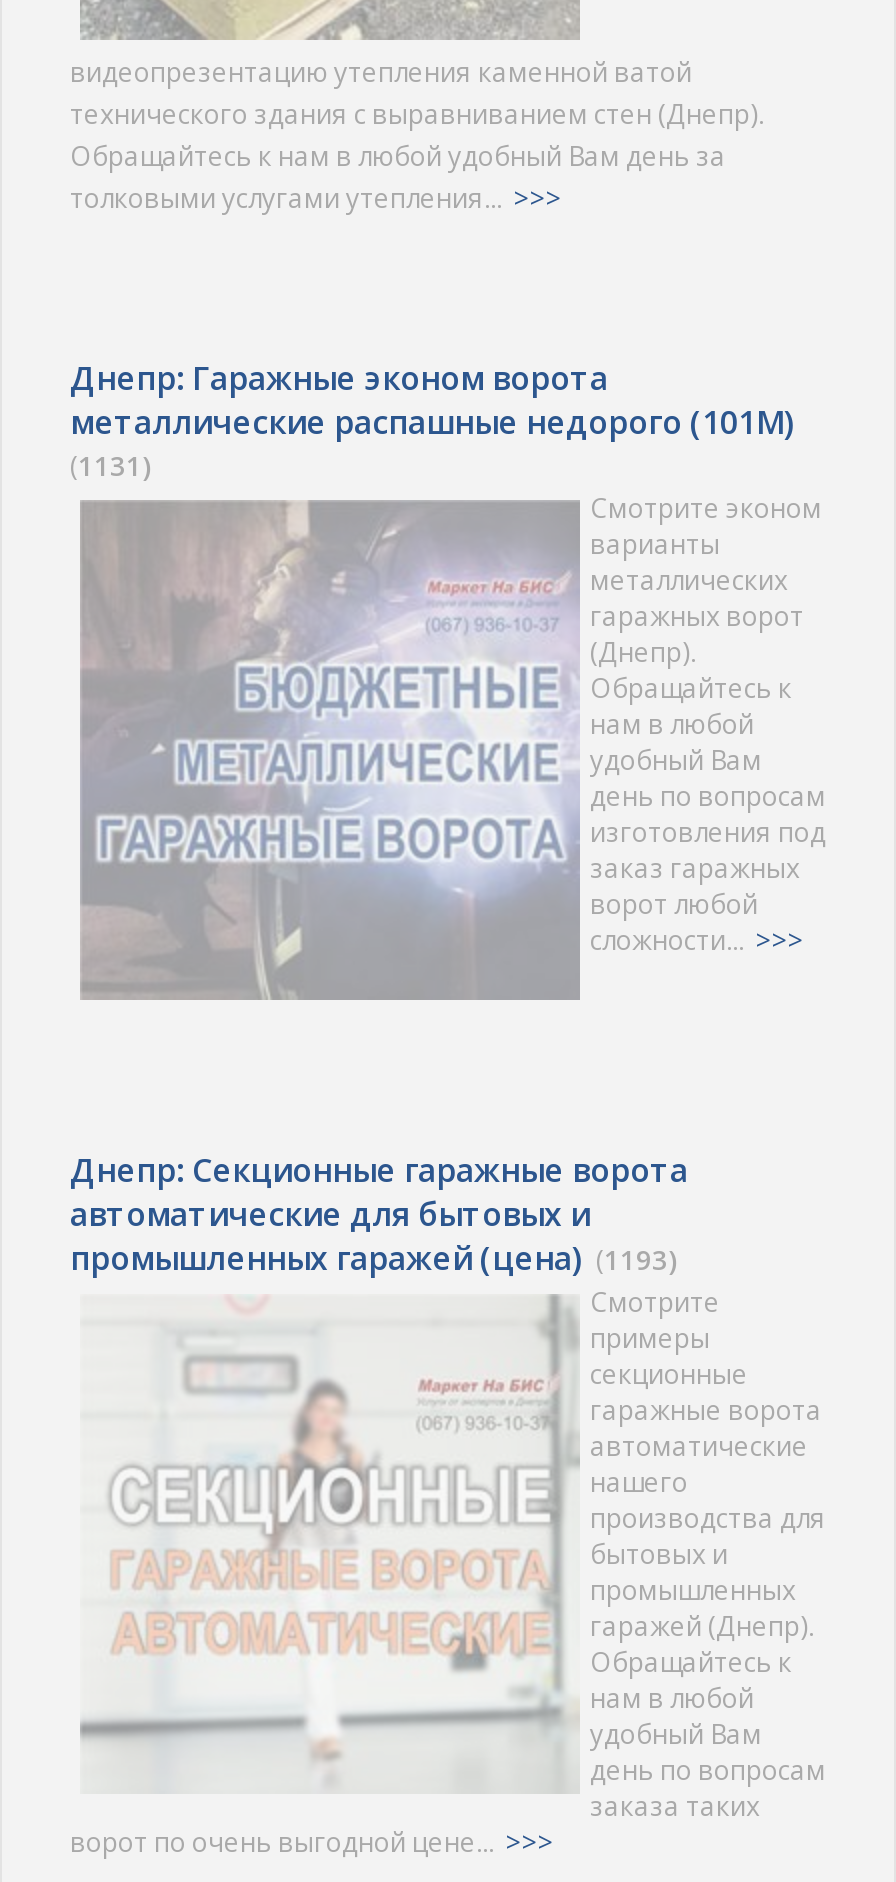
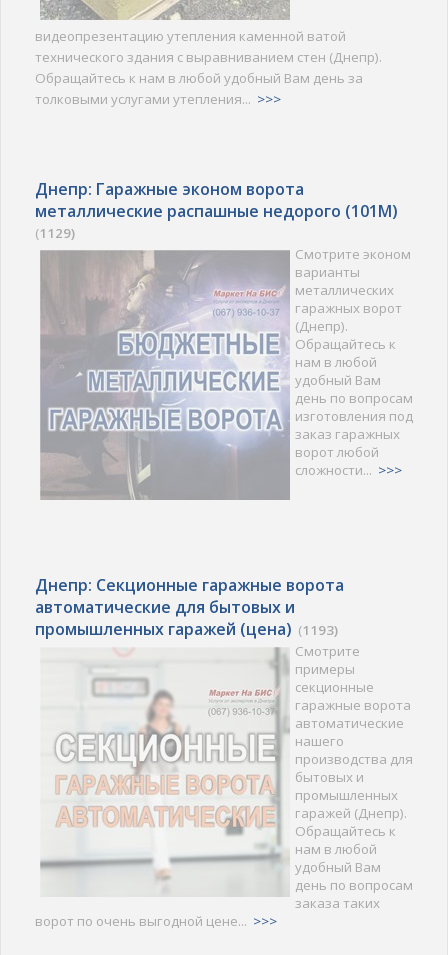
[70,447,150,483] (1131) -> [35,224,75,242] (1129)

